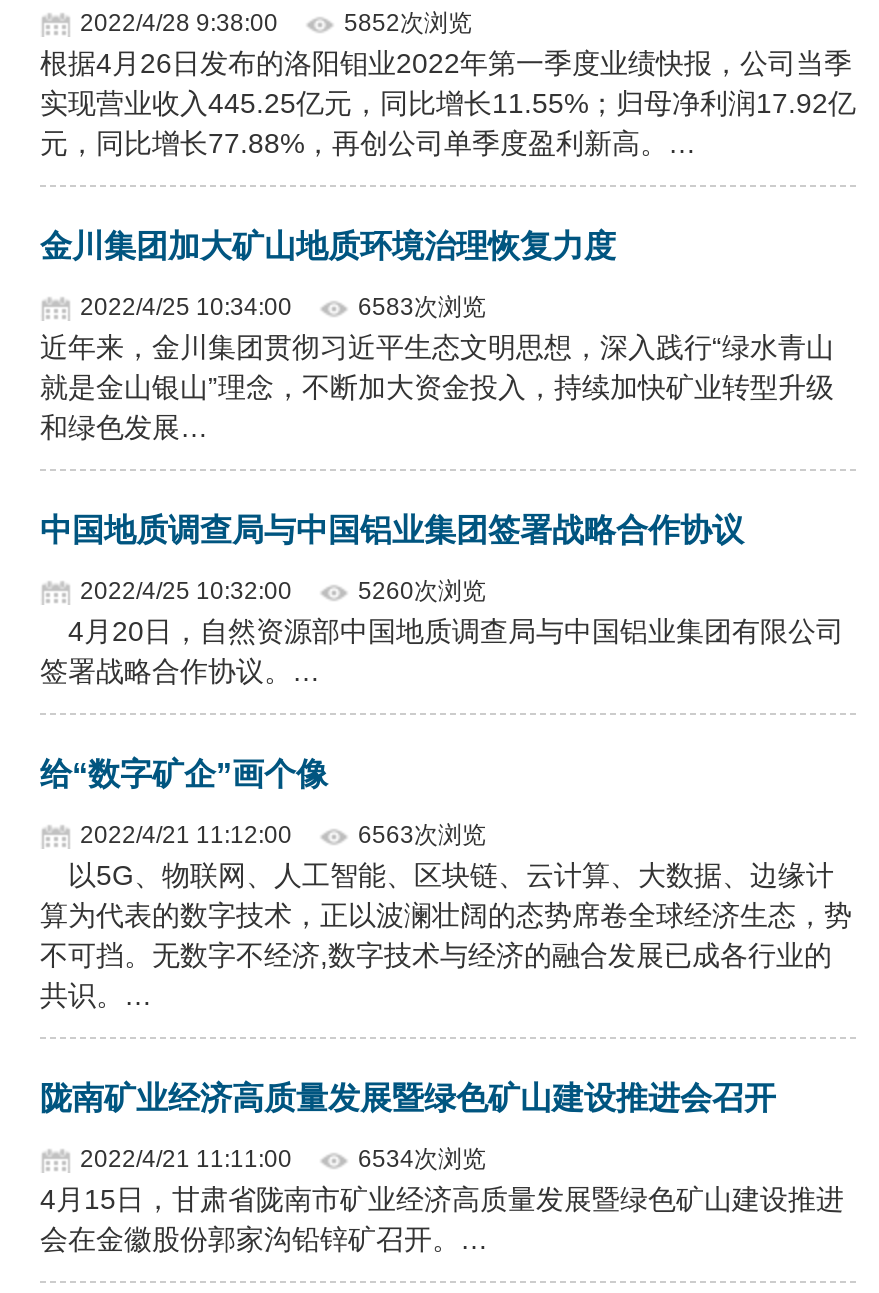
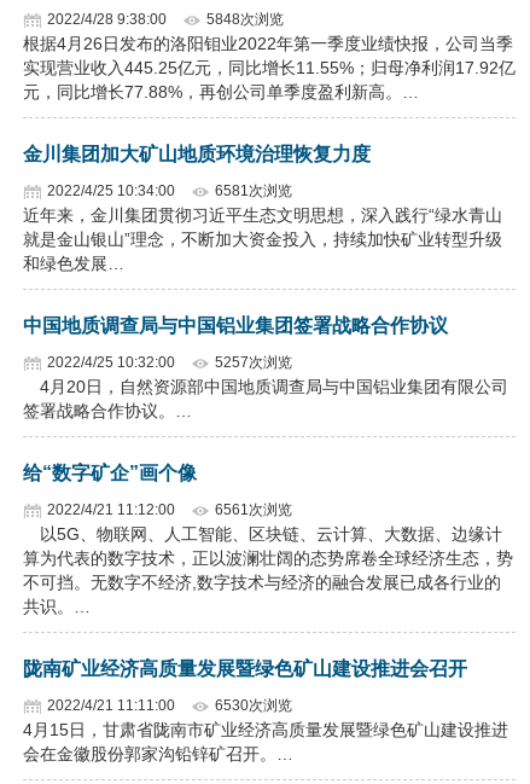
[344,9,472,37] 5852次浏览 -> [206,11,284,28] 5848次浏览
[358,293,486,321] 6583次浏览 -> [215,182,292,199] 6581次浏览
[358,577,486,605] 5260次浏览 -> [215,354,292,371] 5257次浏览
[358,821,486,849] 6563次浏览 -> [215,501,292,518] 6561次浏览
[358,1145,486,1173] 6534次浏览 -> [215,697,292,714] 6530次浏览

